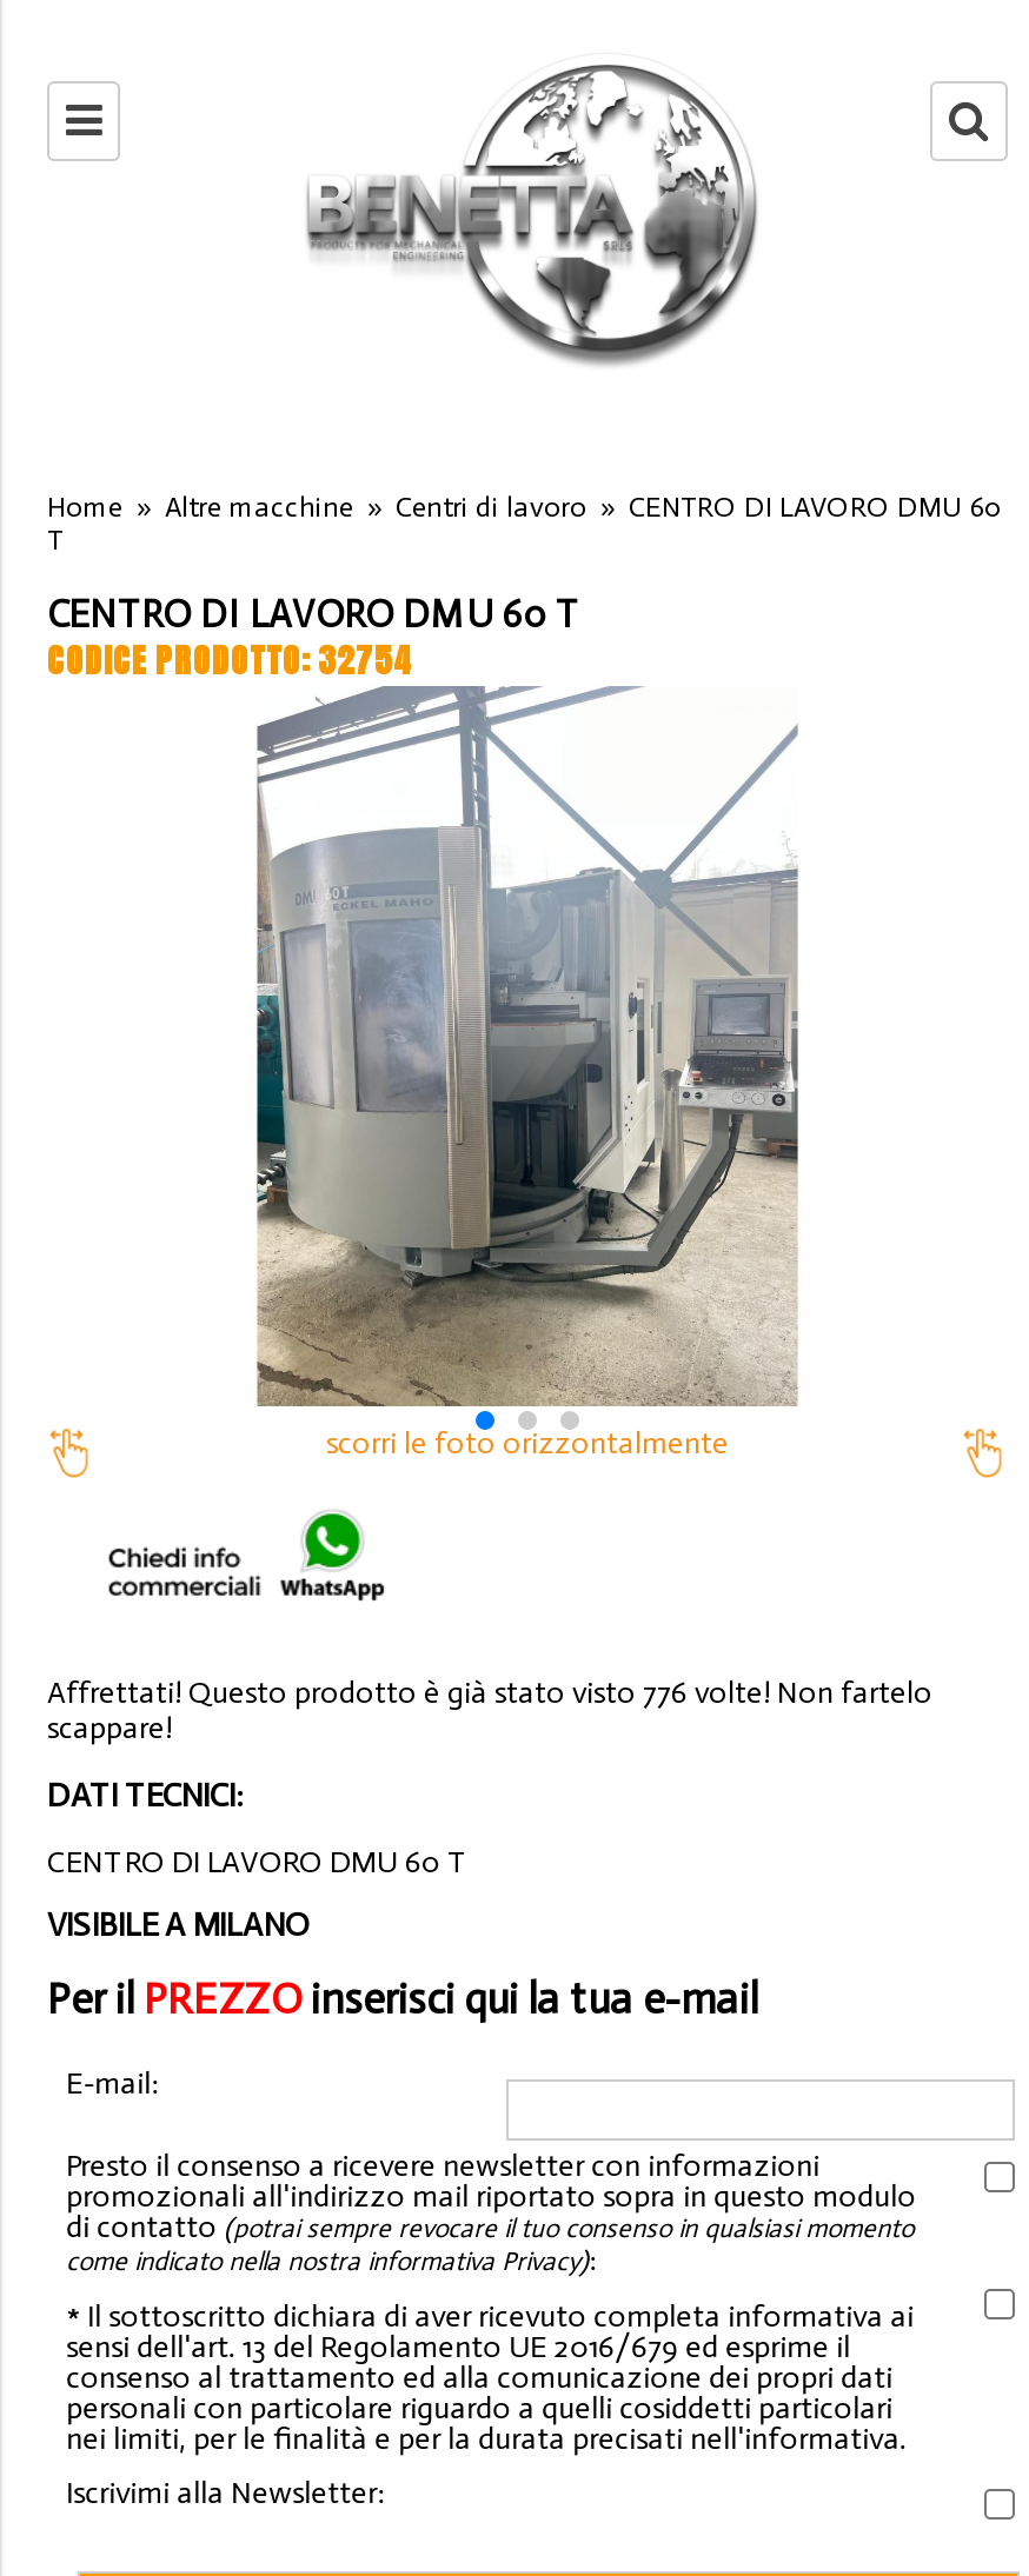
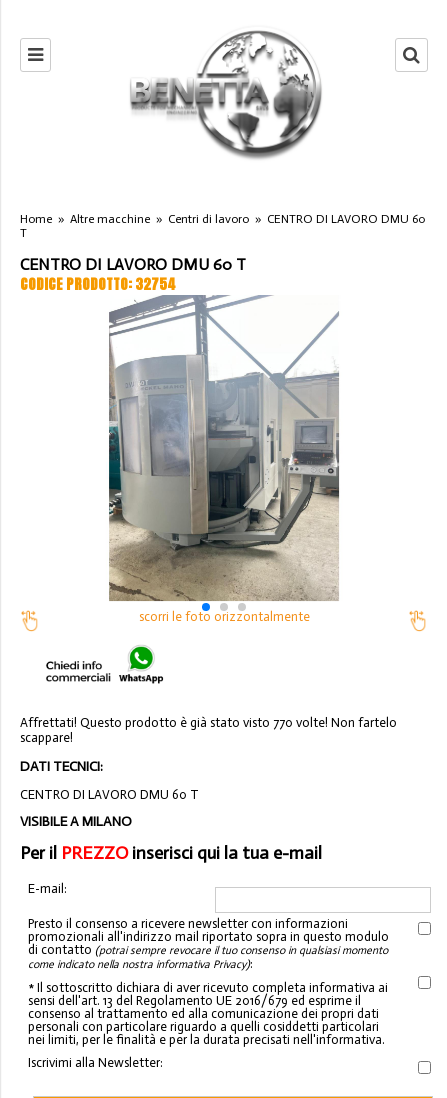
[47,1675,932,1711] Affrettati! Questo prodotto è già stato visto 776 volte! Non fartelo -> [20,715,397,730] Affrettati! Questo prodotto è già stato visto 770 volte! Non fartelo

